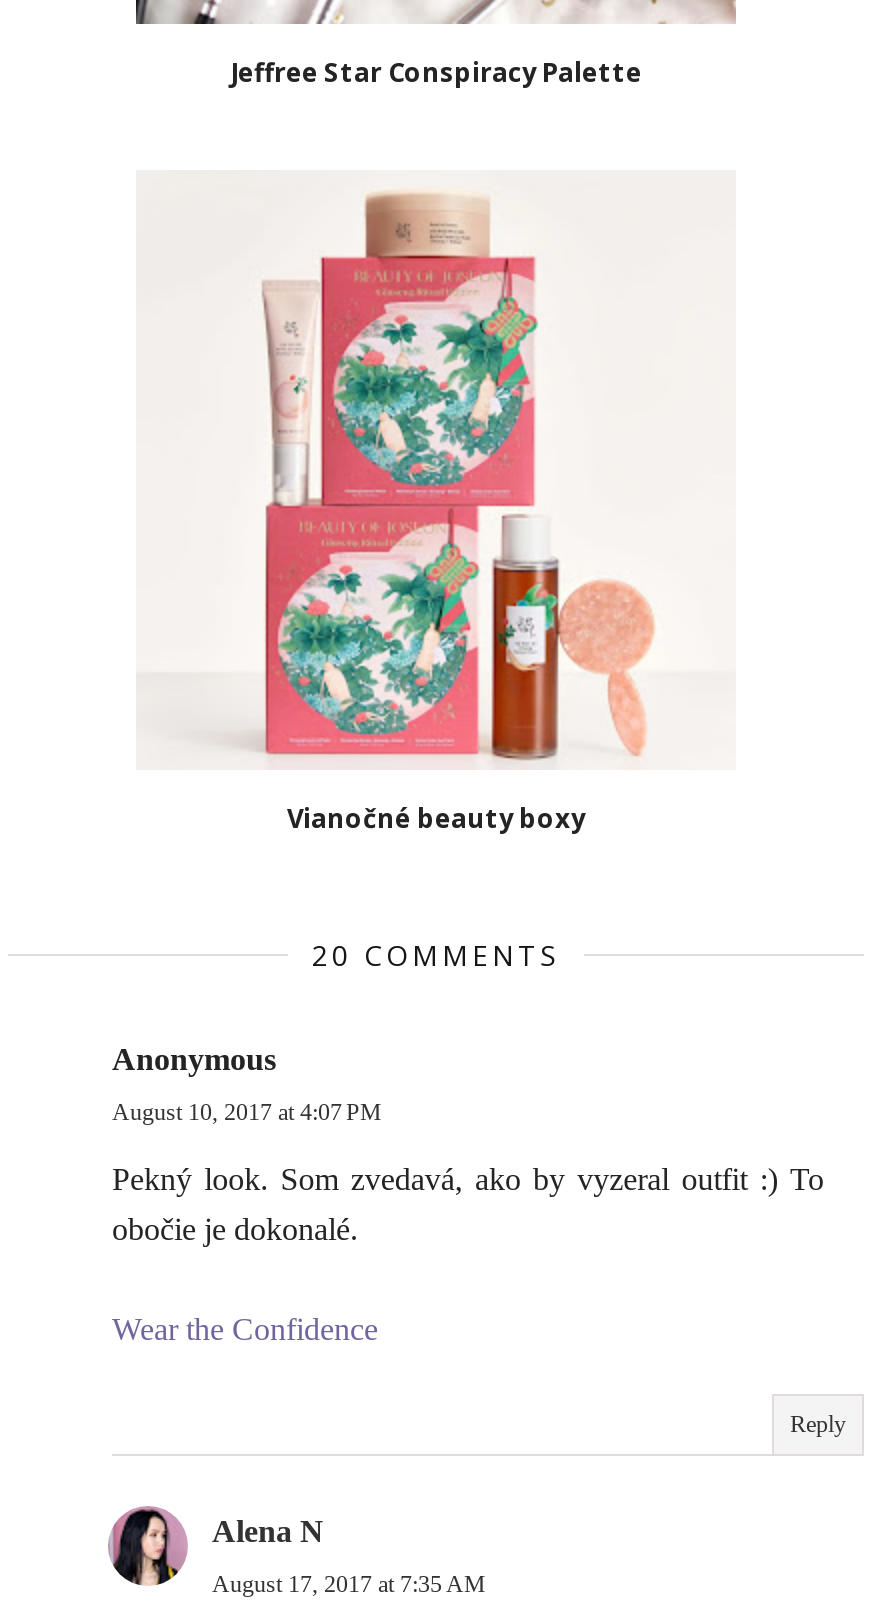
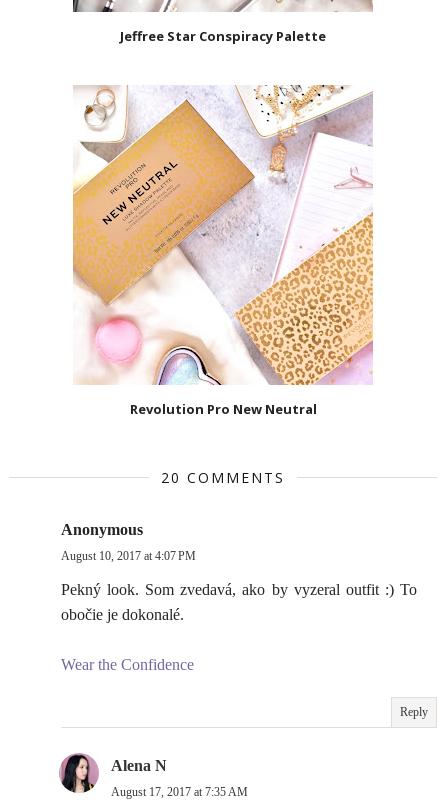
[136,170,736,836] [image] | Vianočné beauty boxy -> [72,84,374,418] [image] | Revolution Pro New Neutral

